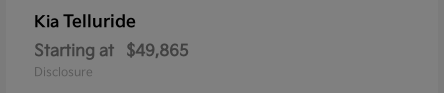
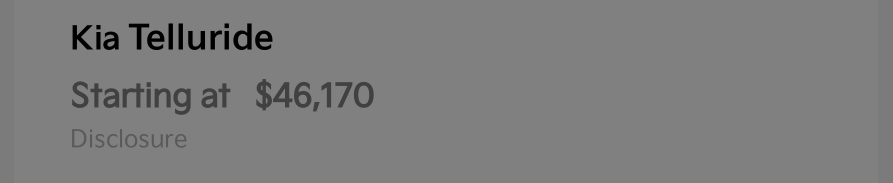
[34,42,189,61] Starting at $49,865 -> [70,78,374,116] Starting at $46,170

